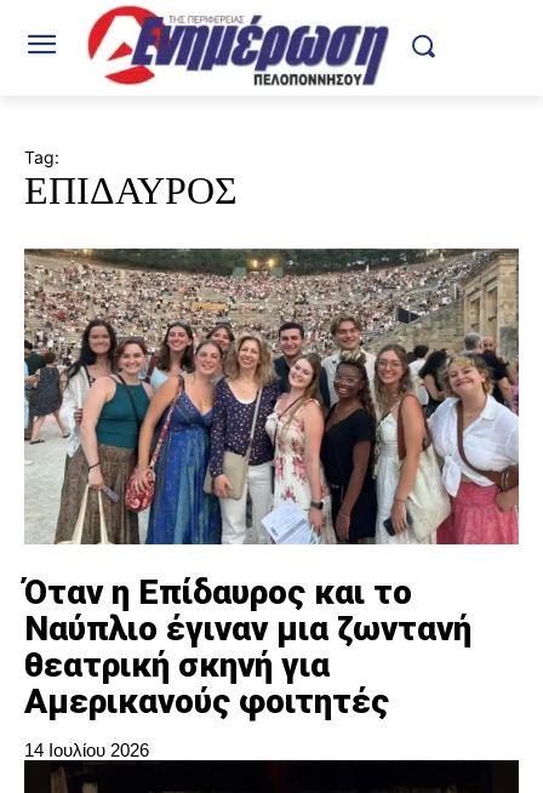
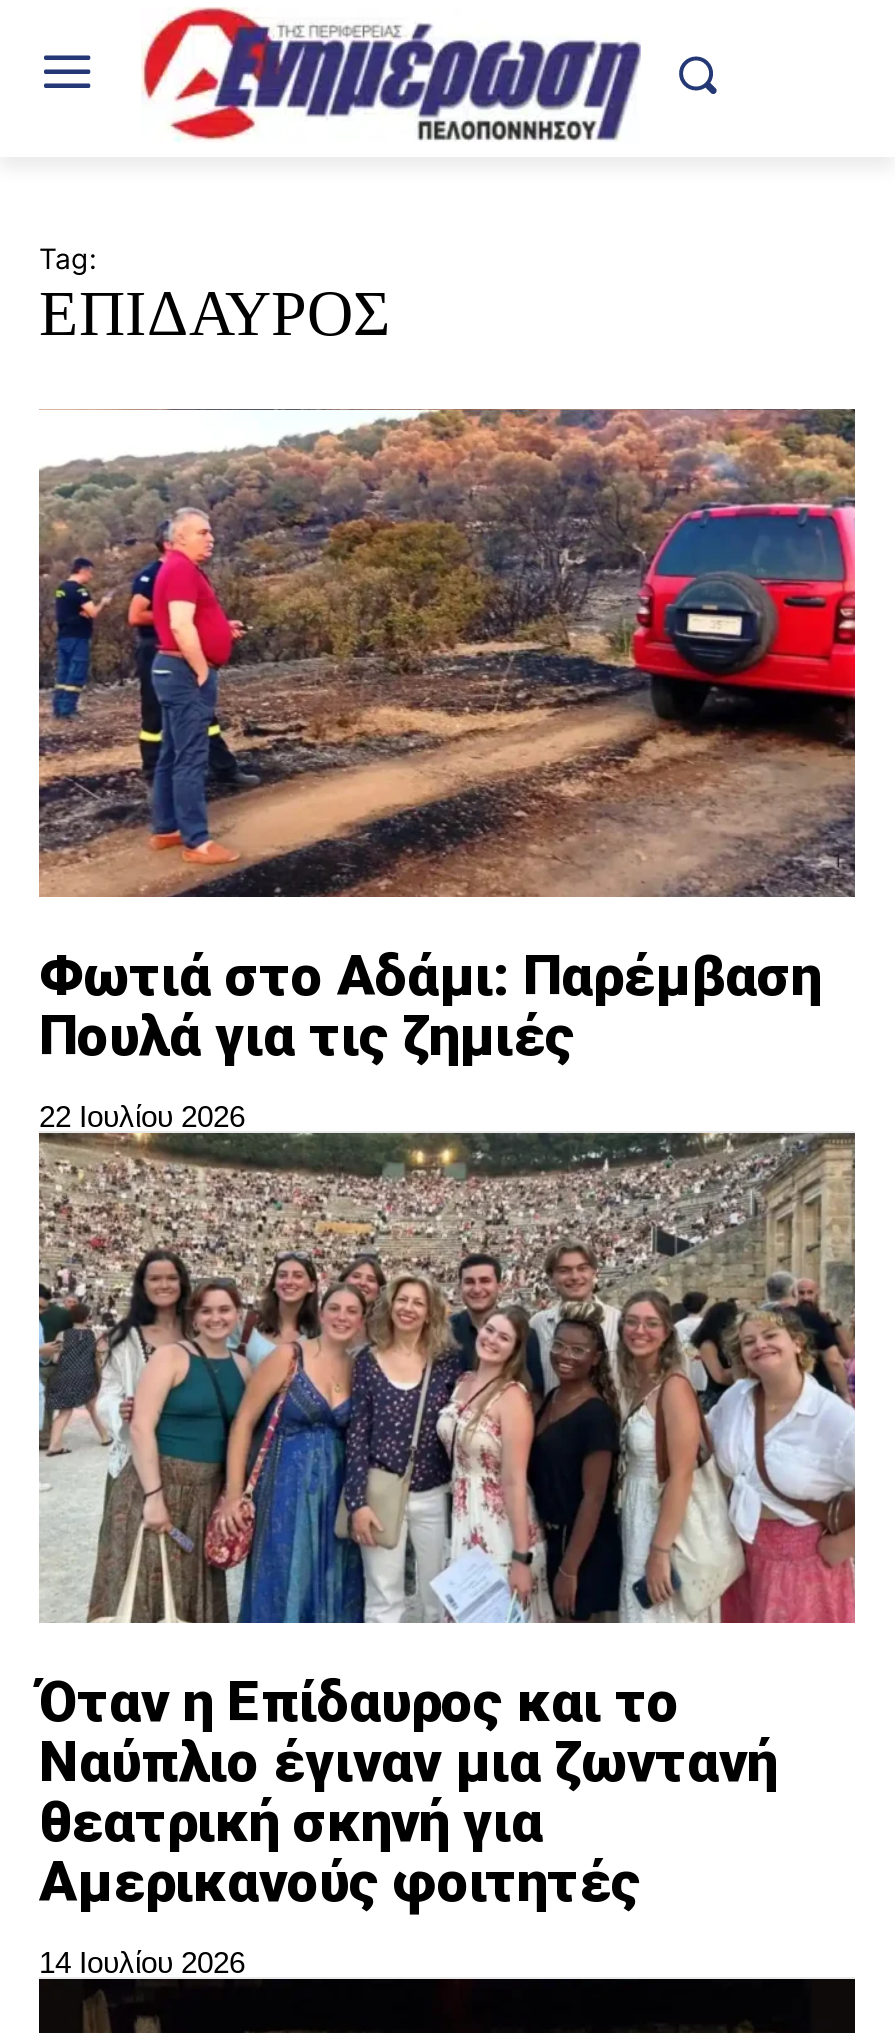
none -> [37,409,857,1134] [image] | Φωτιά στο Αδάμι: Παρέμβαση | Πουλά για τις ζημιές | 22 Ιουλίου 2026

